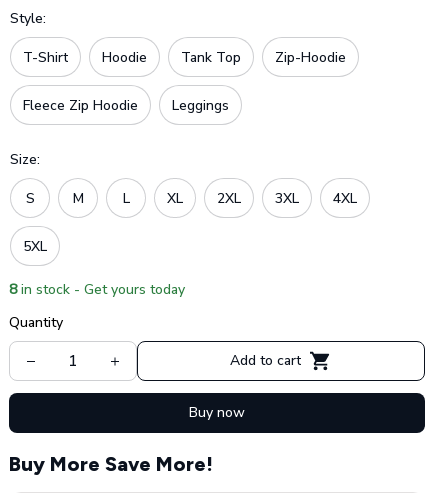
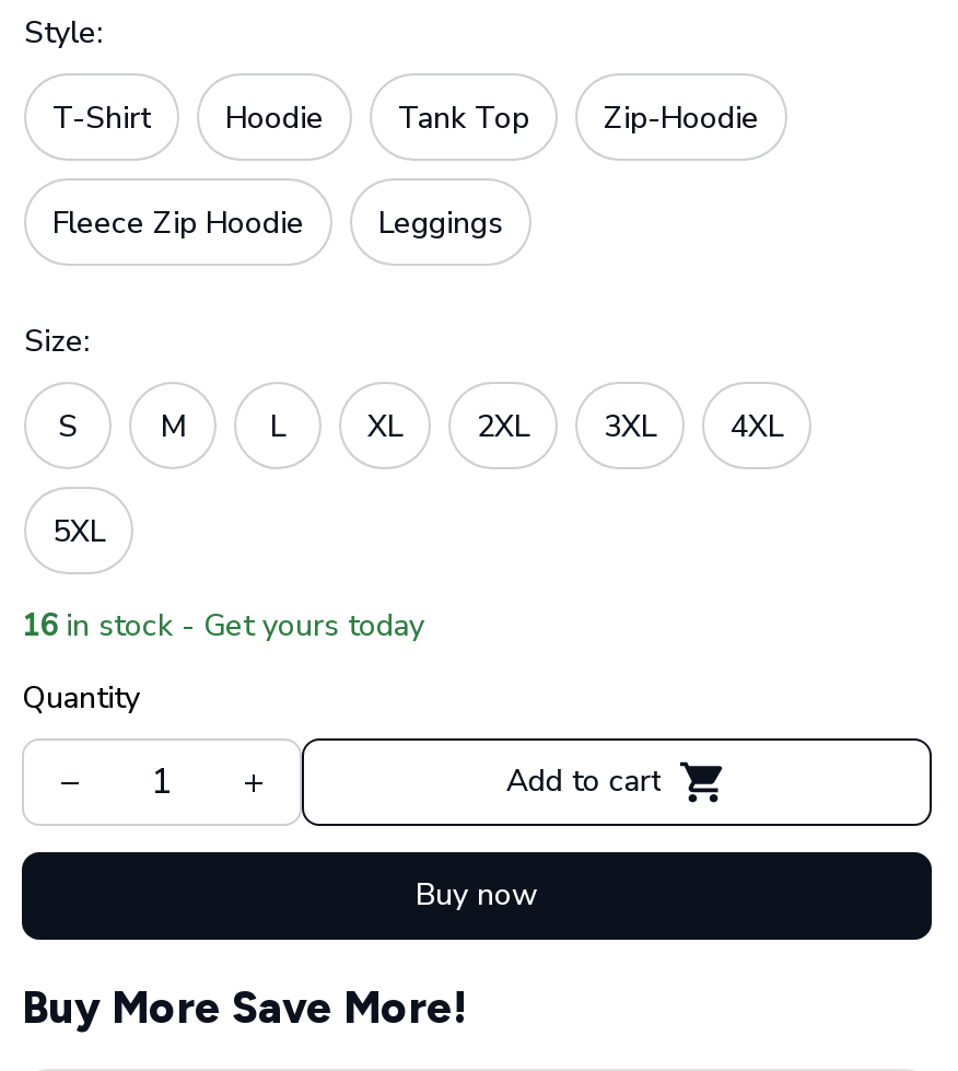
[9,280,185,299] 8 in stock - Get yours today -> [22,605,424,647] 16 in stock - Get yours today

